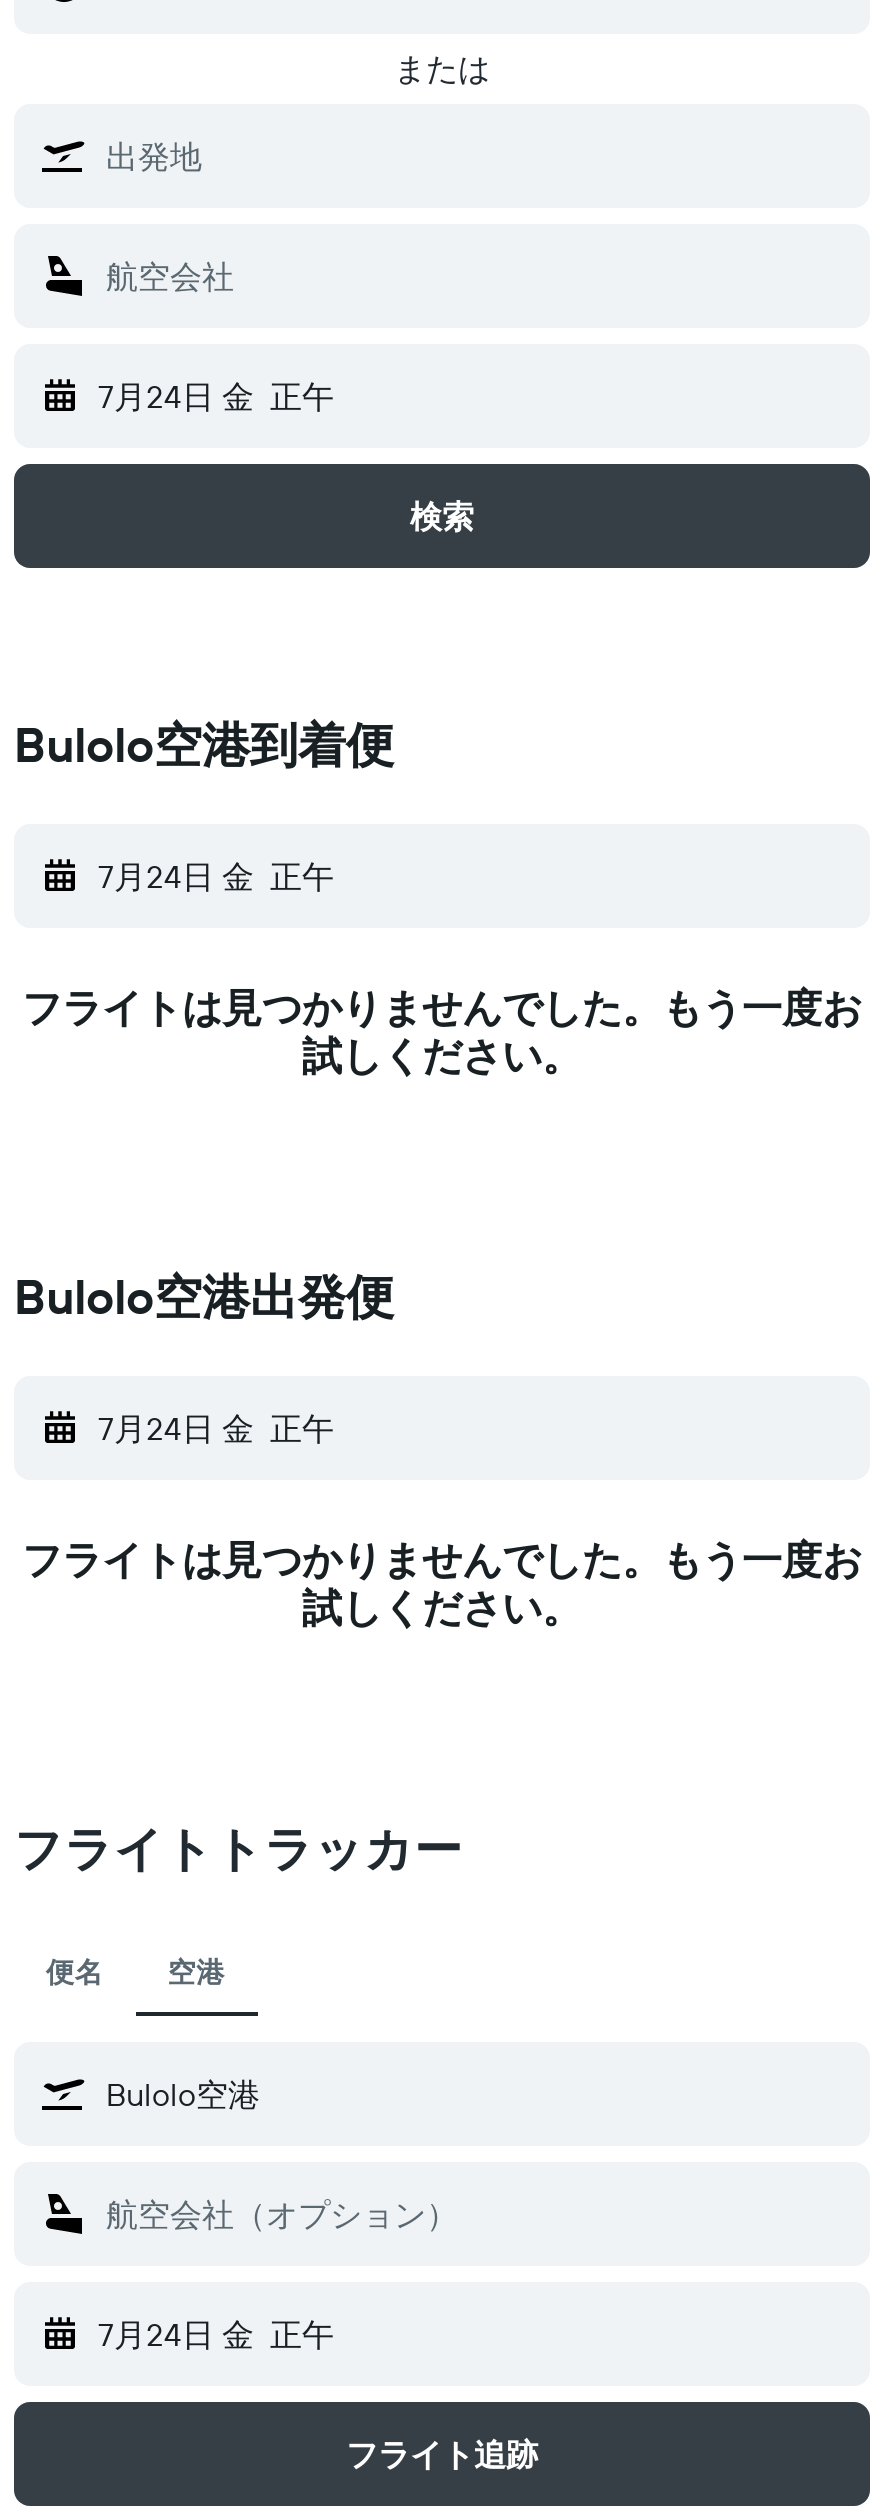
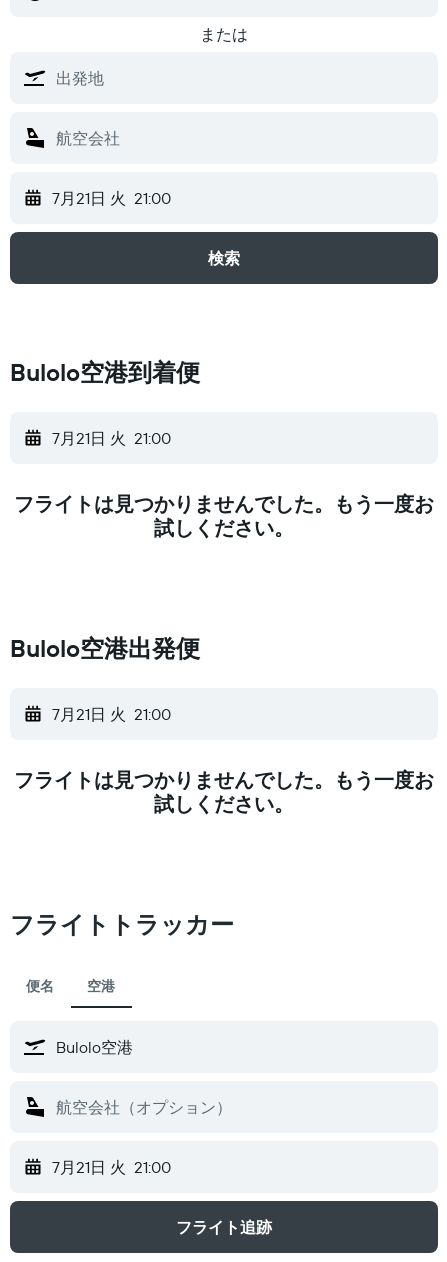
[98,376,334,416] 7月24日 金 正午 -> [52,188,171,208] 7月21日 火 21:00
[98,856,334,896] 7月24日 金 正午 -> [52,428,171,448] 7月21日 火 21:00
[98,1408,334,1448] 7月24日 金 正午 -> [52,704,171,724] 7月21日 火 21:00
[98,2314,334,2354] 7月24日 金 正午 -> [52,1157,171,1177] 7月21日 火 21:00

